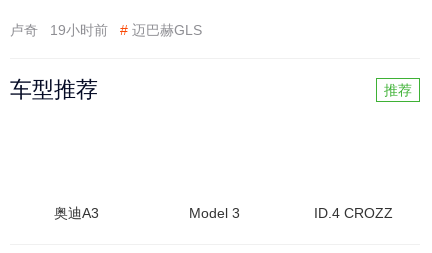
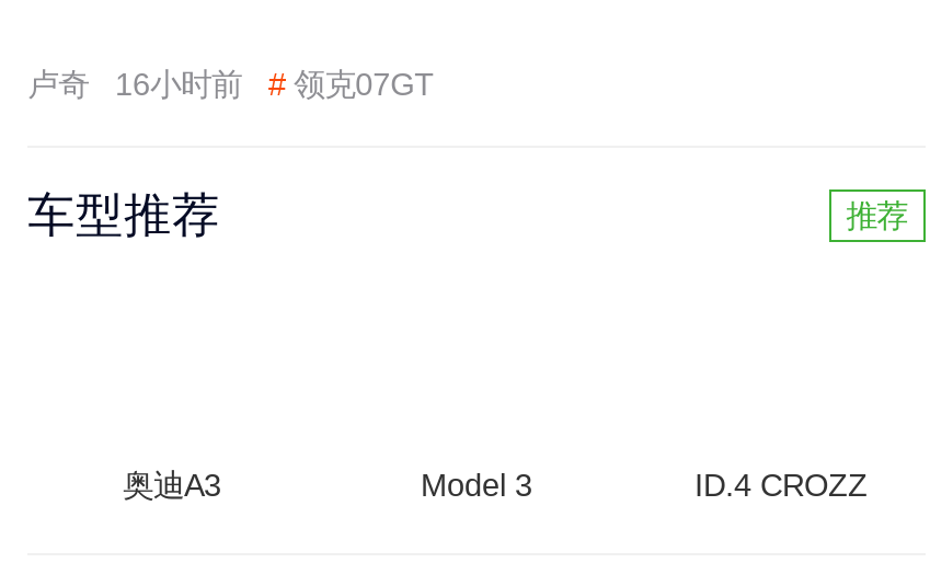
[50,22,202,38] 19小时前 | # 迈巴赫GLS -> [115,67,434,102] 16小时前 | # 领克07GT

